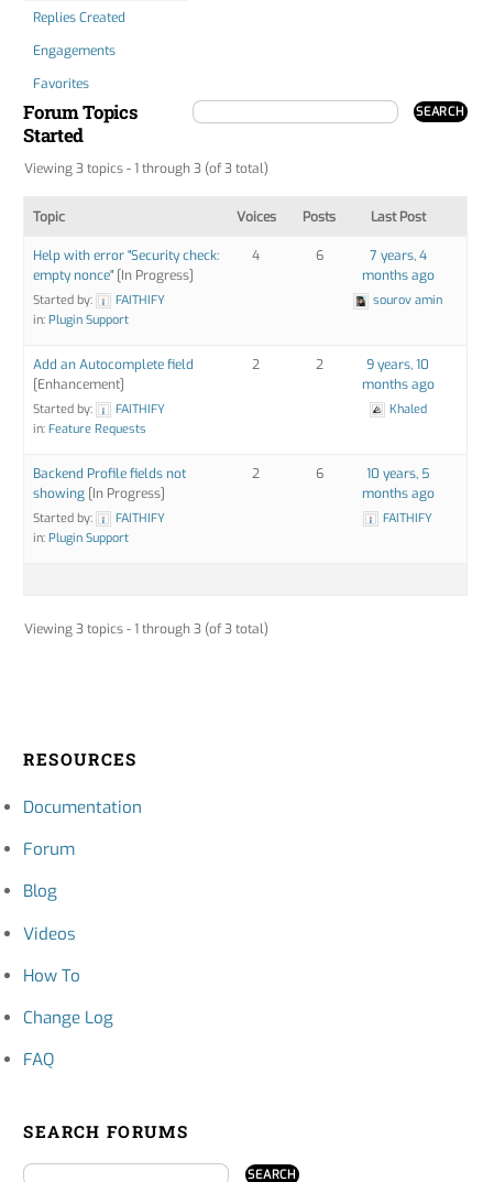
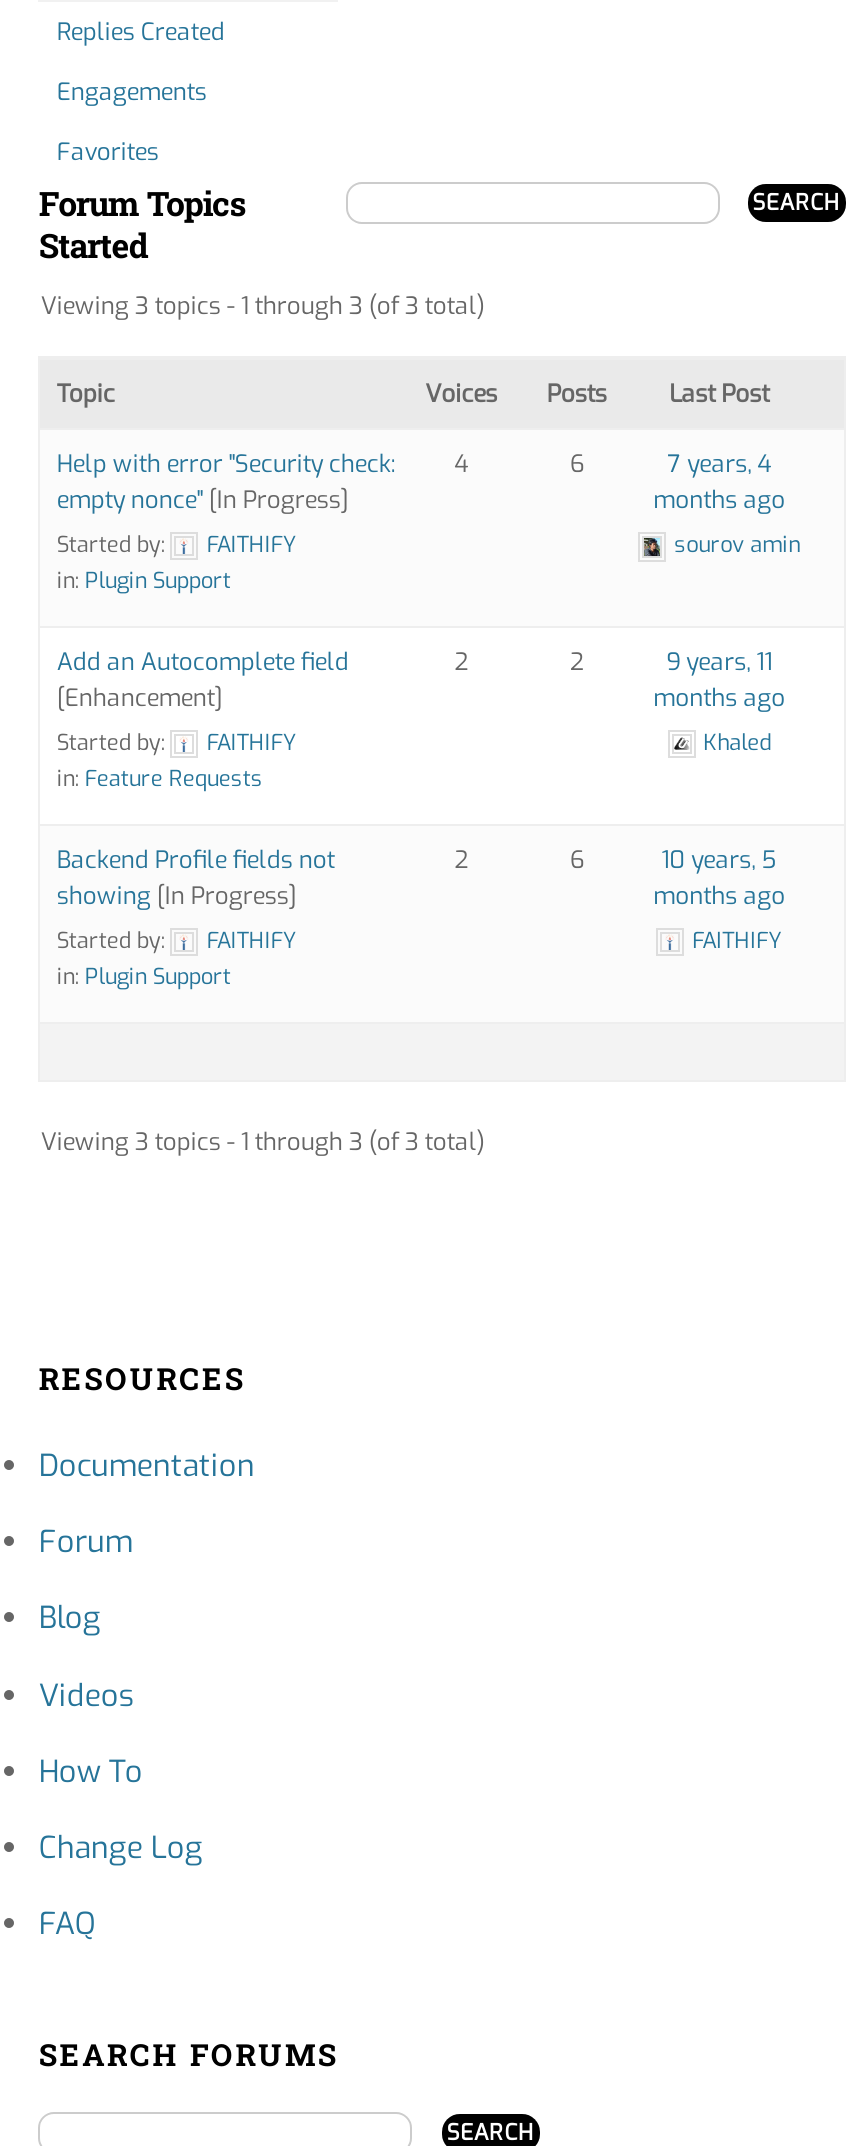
[366,356,429,374] 9 years, 10 -> [666,647,772,679] 9 years, 11

